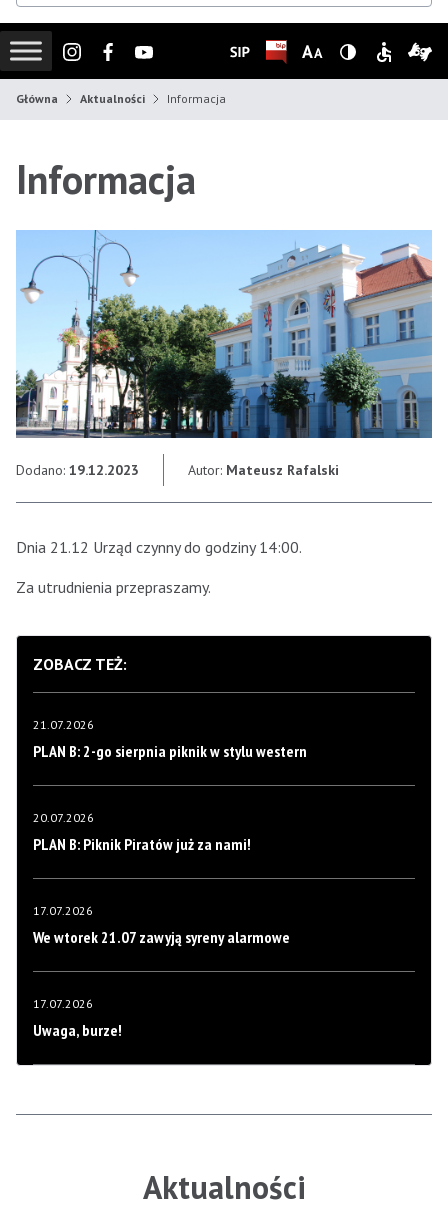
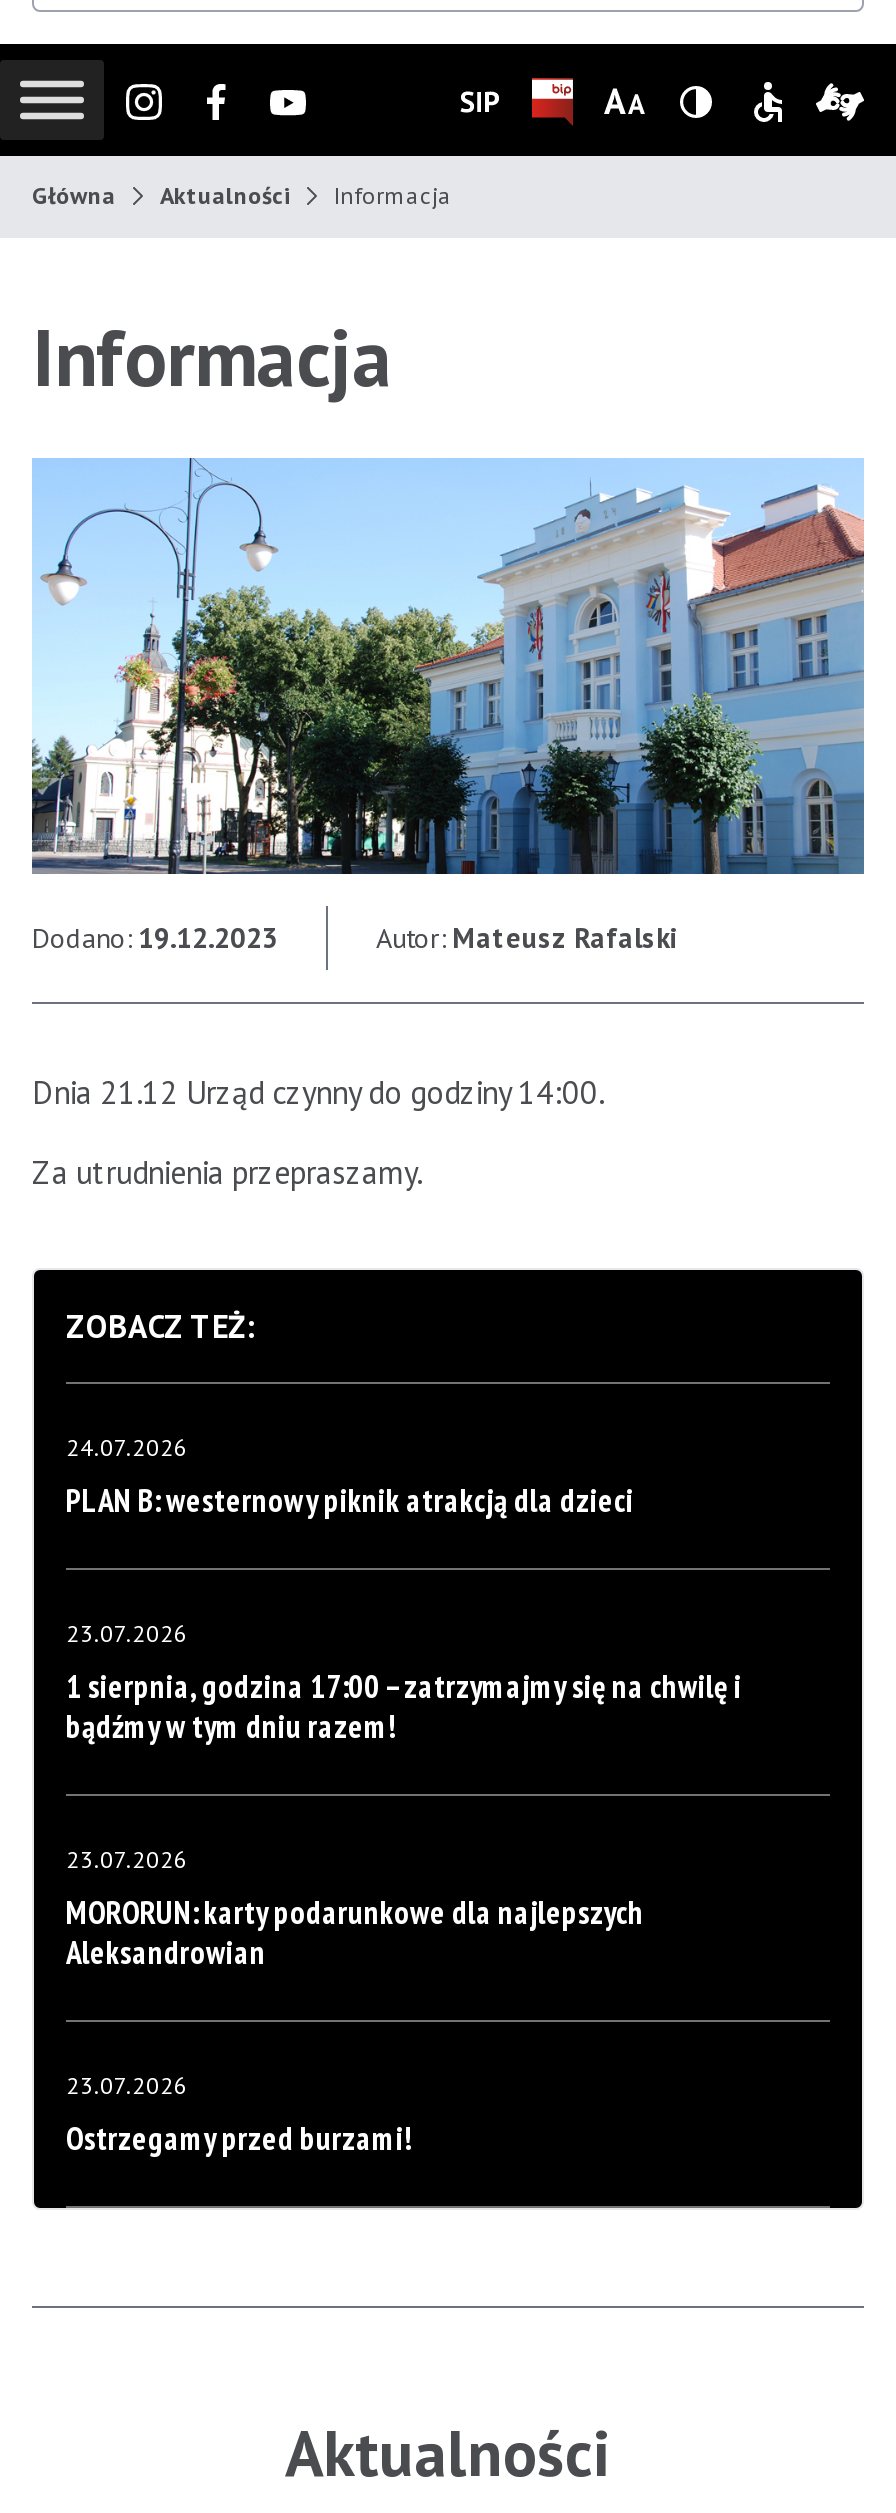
[33,717,307,761] 21.07.2026 | PLAN B: 2-go sierpnia piknik w stylu western -> [66,1432,634,1520] 24.07.2026 | PLAN B: westernowy piknik atrakcją dla dzieci
[33,810,251,854] 20.07.2026 | PLAN B: Piknik Piratów już za nami! -> [66,1618,742,1746] 23.07.2026 | 1 sierpnia, godzina 17:00 – zatrzymajmy się na chwilę i | bądźmy w tym dniu razem!
[33,903,290,947] 17.07.2026 | We wtorek 21.07 zawyją syreny alarmowe -> [66,1844,644,1972] 23.07.2026 | MORORUN: karty podarunkowe dla najlepszych | Aleksandrowian
[33,996,122,1040] 17.07.2026 | Uwaga, burze! -> [66,2070,412,2158] 23.07.2026 | Ostrzegamy przed burzami!

